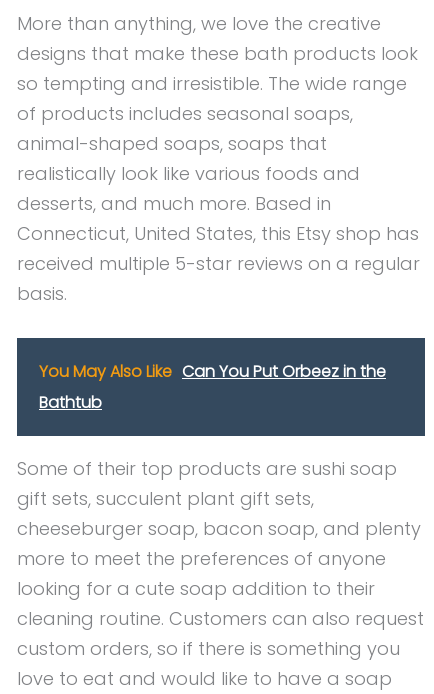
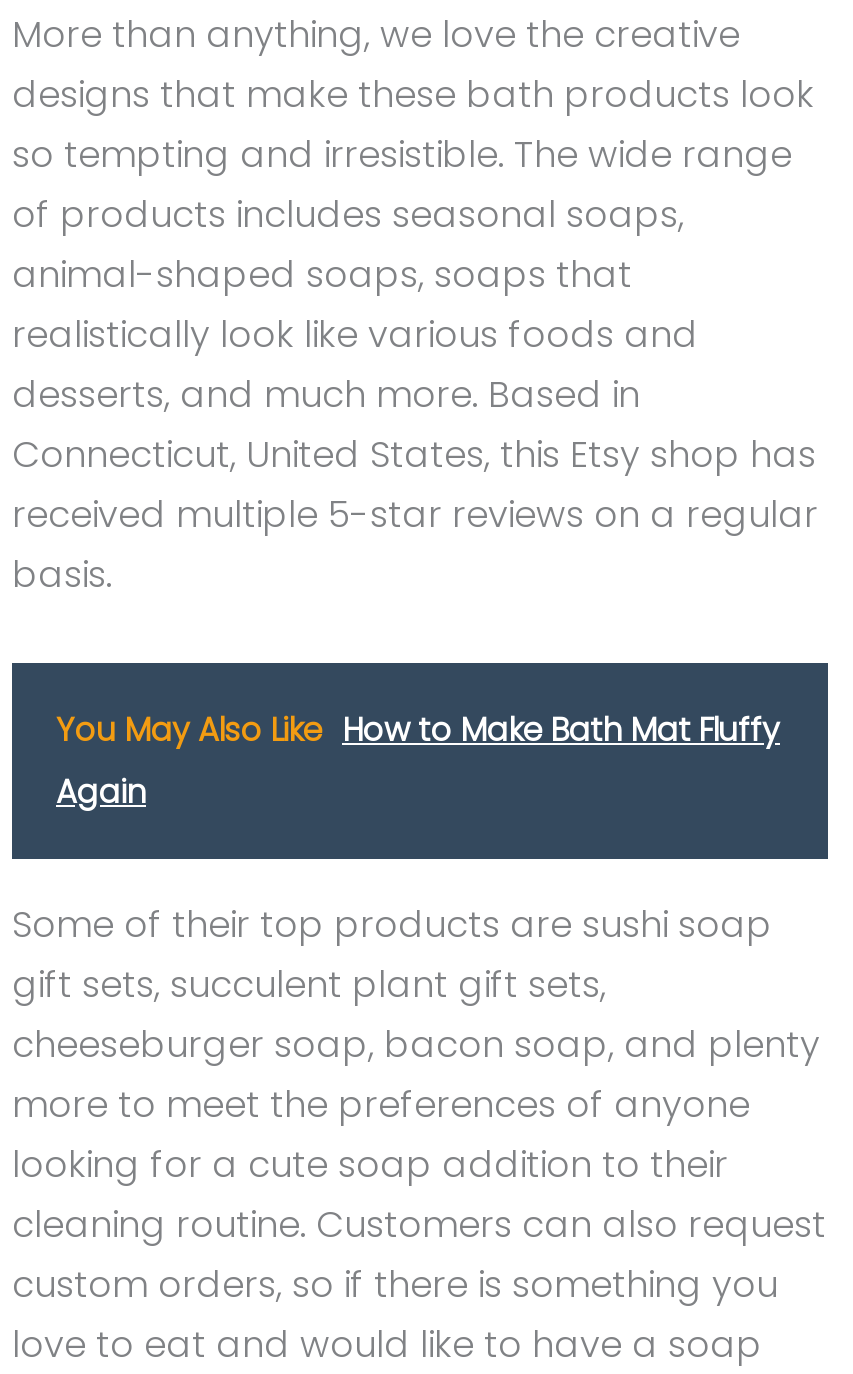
[39,360,386,414] You May Also Like Can You Put Orbeez in the | Bathtub -> [56,706,780,814] You May Also Like How to Make Bath Mat Fluffy | Again

